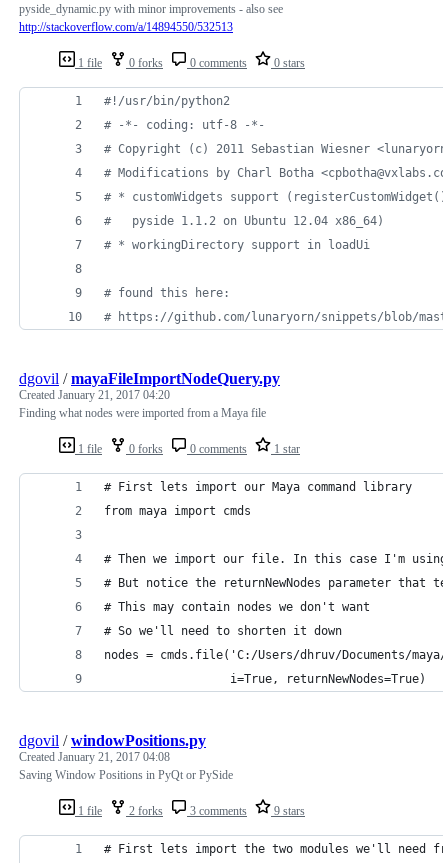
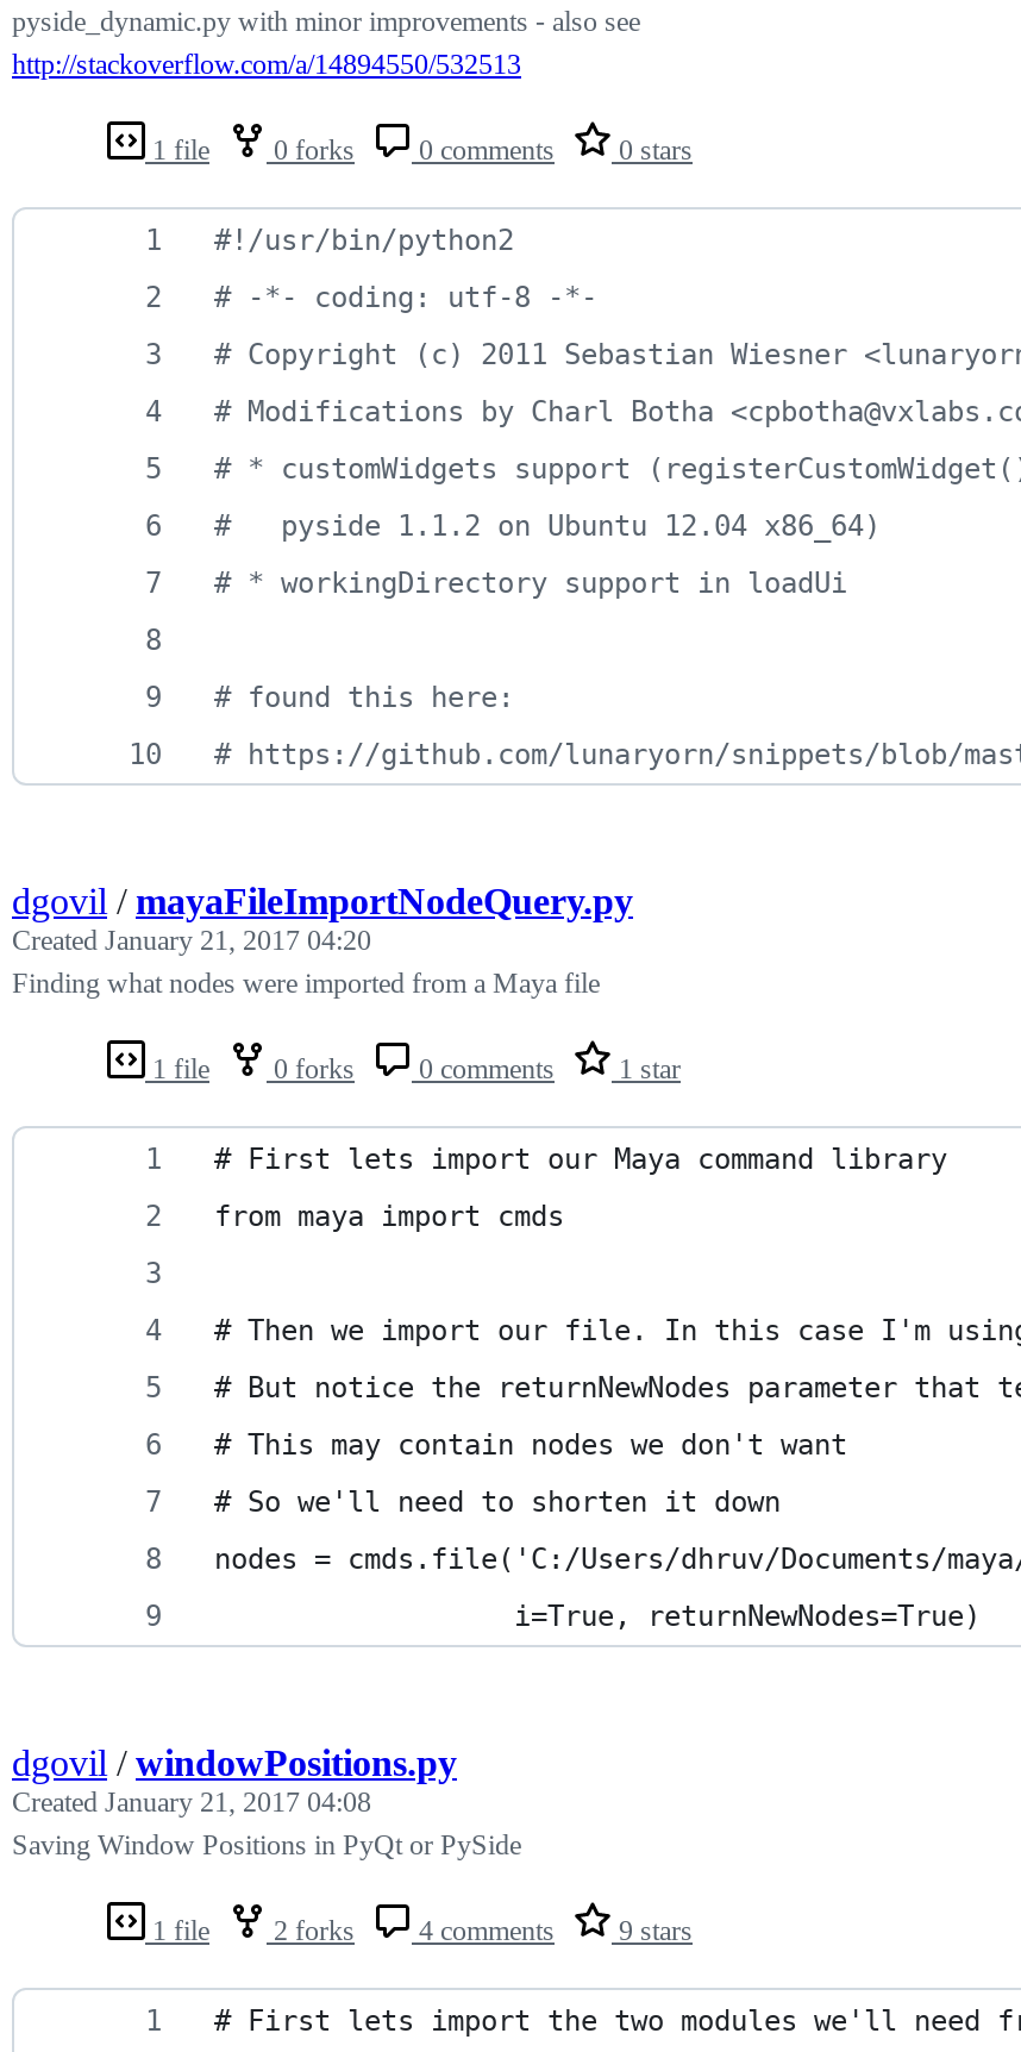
[75,804,305,818] 1 file 2 forks 3 comments 9 stars -> [145,1914,693,1947] 1 file 2 forks 4 comments 9 stars

